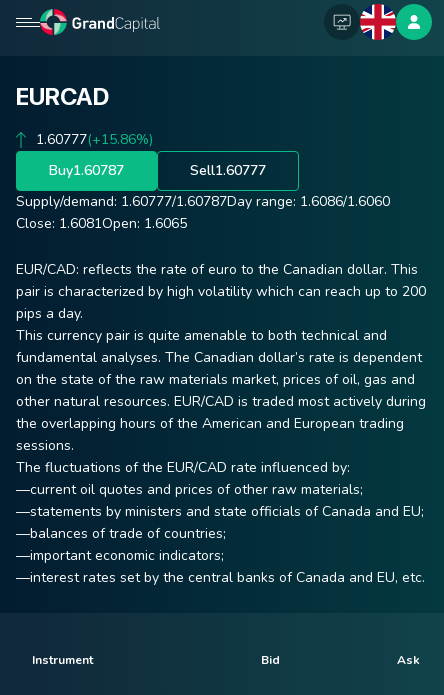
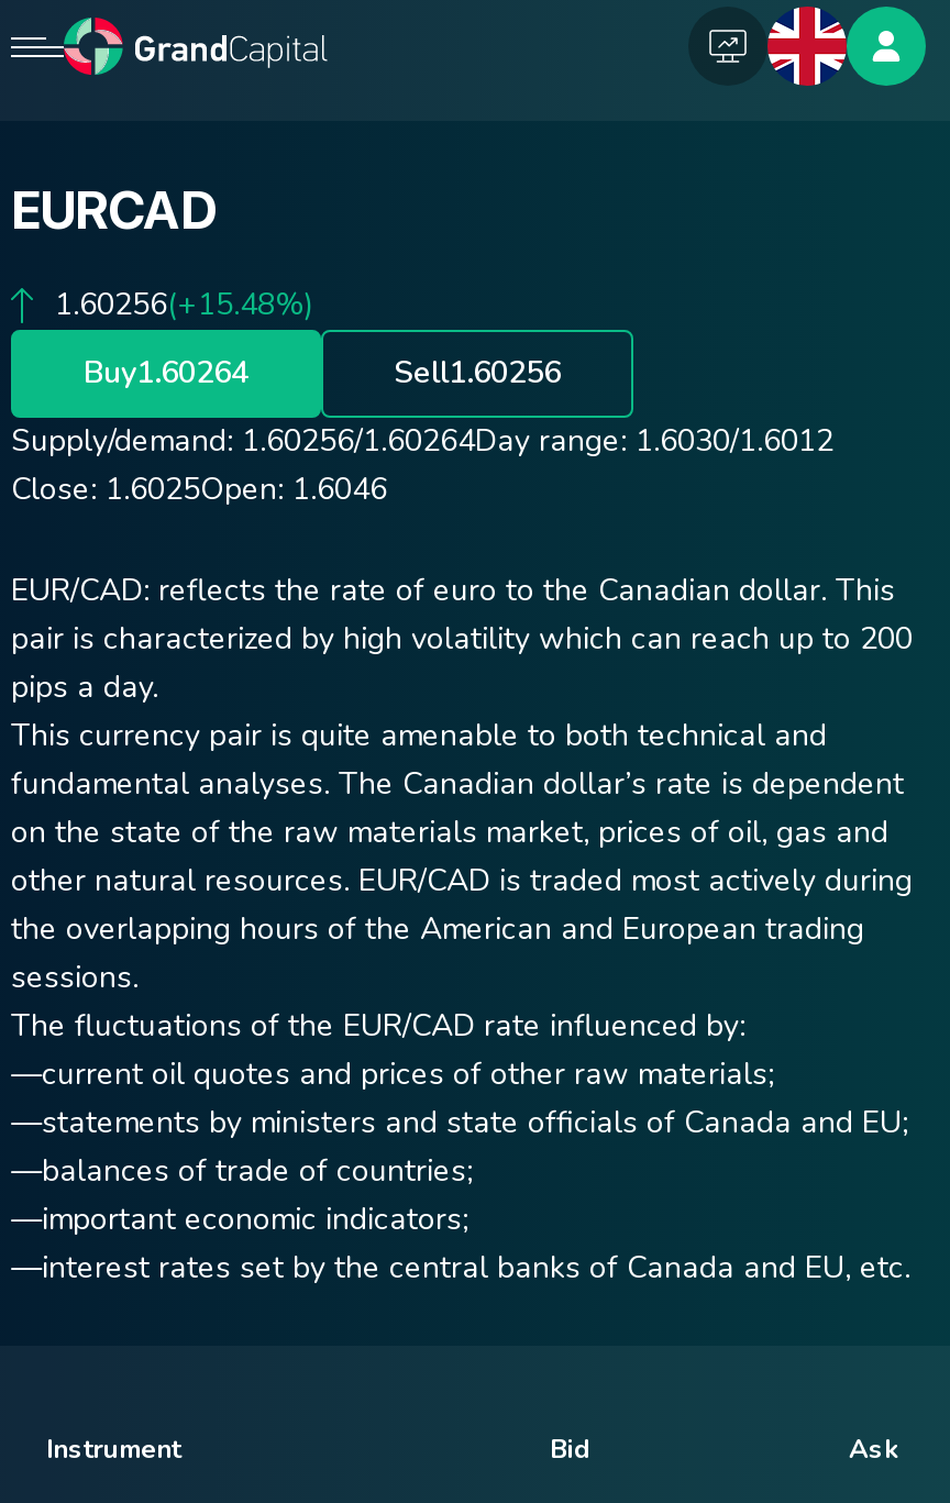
[36,130,153,149] 1.60777(+15.86%) -> [55,284,312,325] 1.60256(+15.48%)
[49,161,124,180] Buy1.60787 -> [84,352,248,394] Buy1.60264
[190,161,266,180] Sell1.60777 -> [394,352,561,394] Sell1.60256
[16,192,390,211] Supply/demand: 1.60777/1.60787Day range: 1.6086/1.6060 -> [11,420,833,462] Supply/demand: 1.60256/1.60264Day range: 1.6030/1.6012
[16,214,187,233] Close: 1.6081Open: 1.6065 -> [11,468,387,510] Close: 1.6025Open: 1.6046

